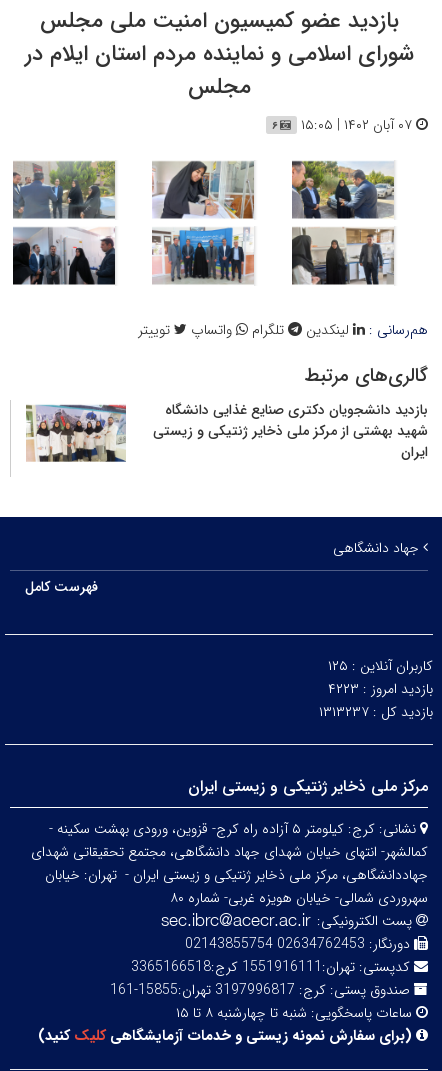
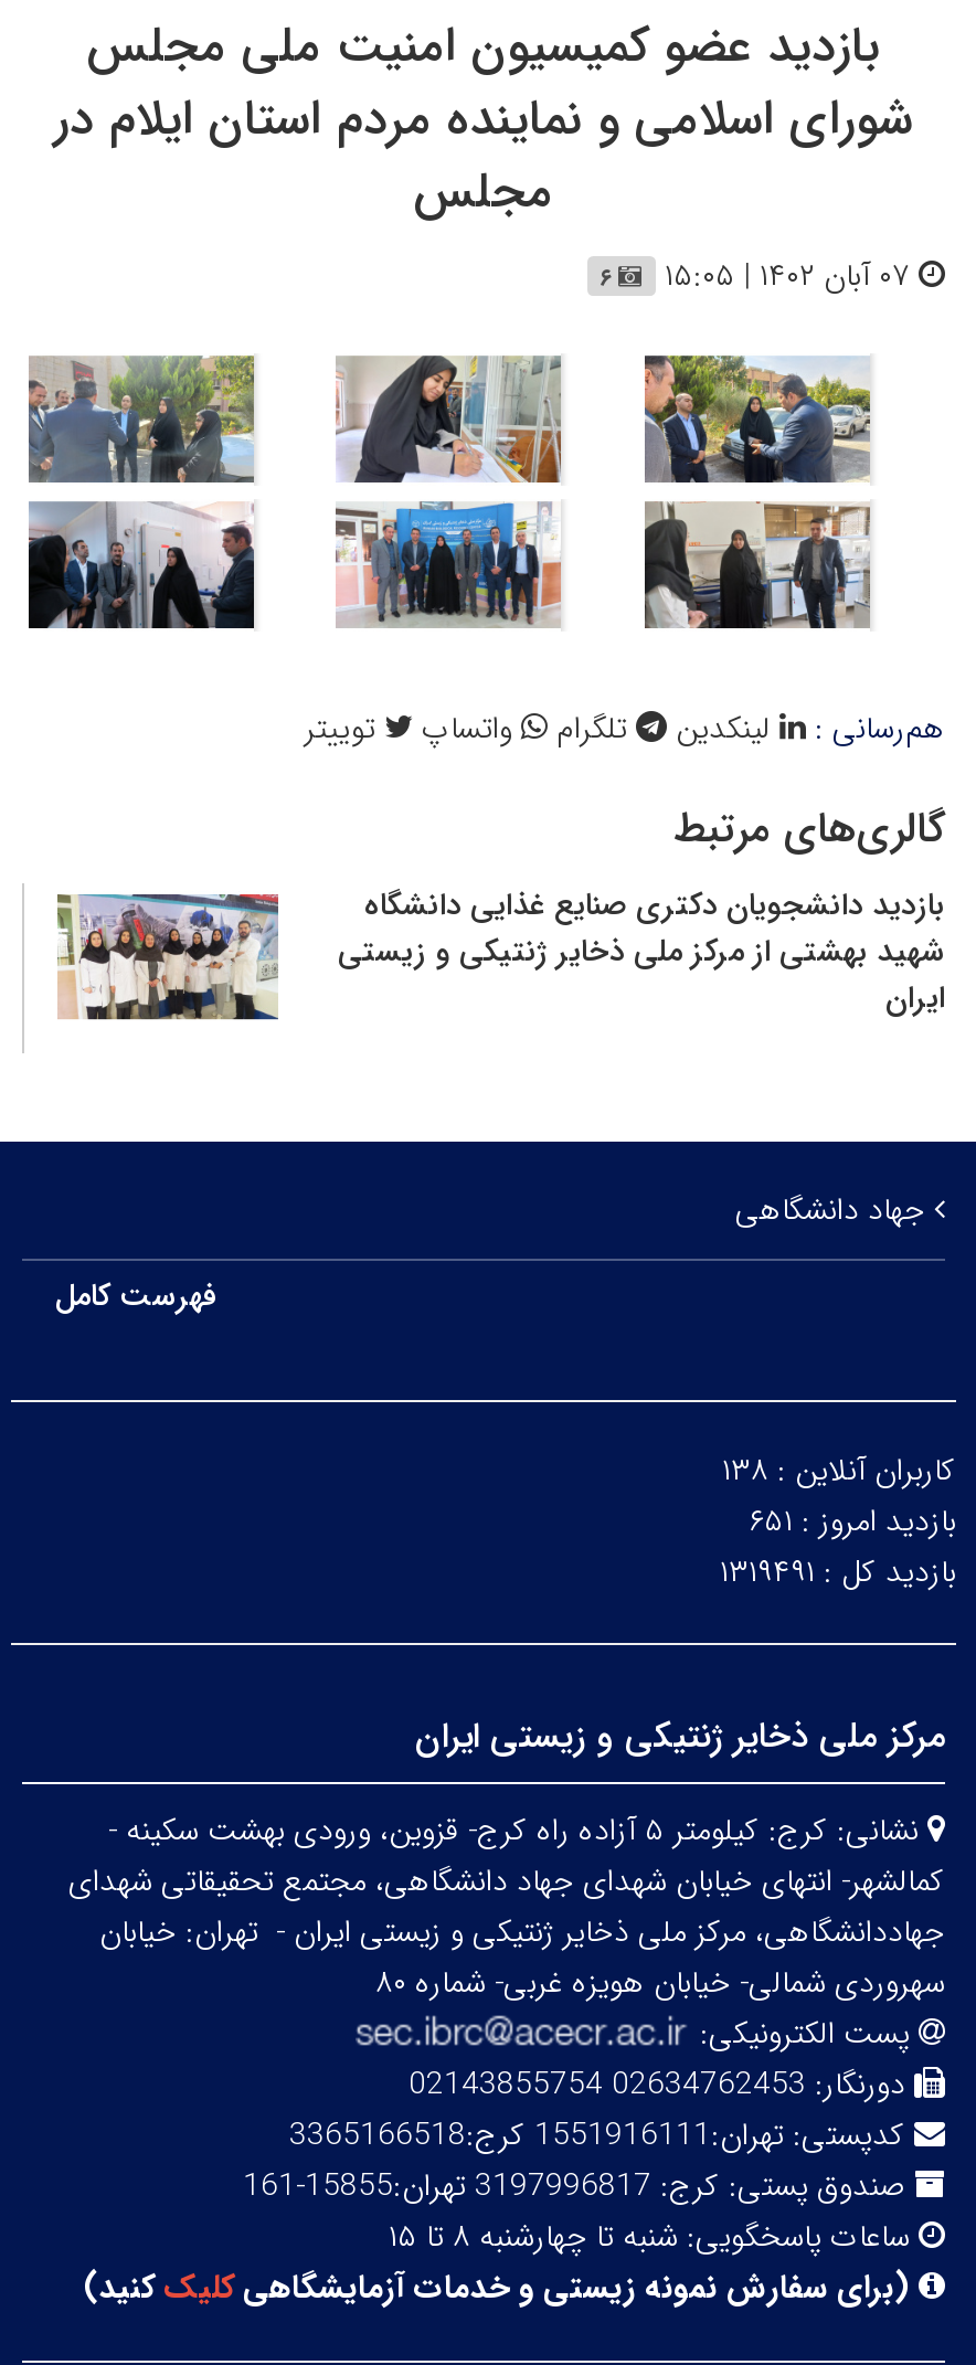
[328,655,433,677] کاربران آنلاین : ۱۲۵ -> [722,1446,956,1495] کاربران آنلاین : ۱۳۸
[328,678,433,700] بازدید امروز : ۴۲۲۳ -> [749,1497,956,1546] بازدید امروز : ۶۵۱
[319,701,433,723] بازدید کل : ۱۳۱۳۲۳۷ -> [720,1548,956,1597] بازدید کل : ۱۳۱۹۴۹۱

